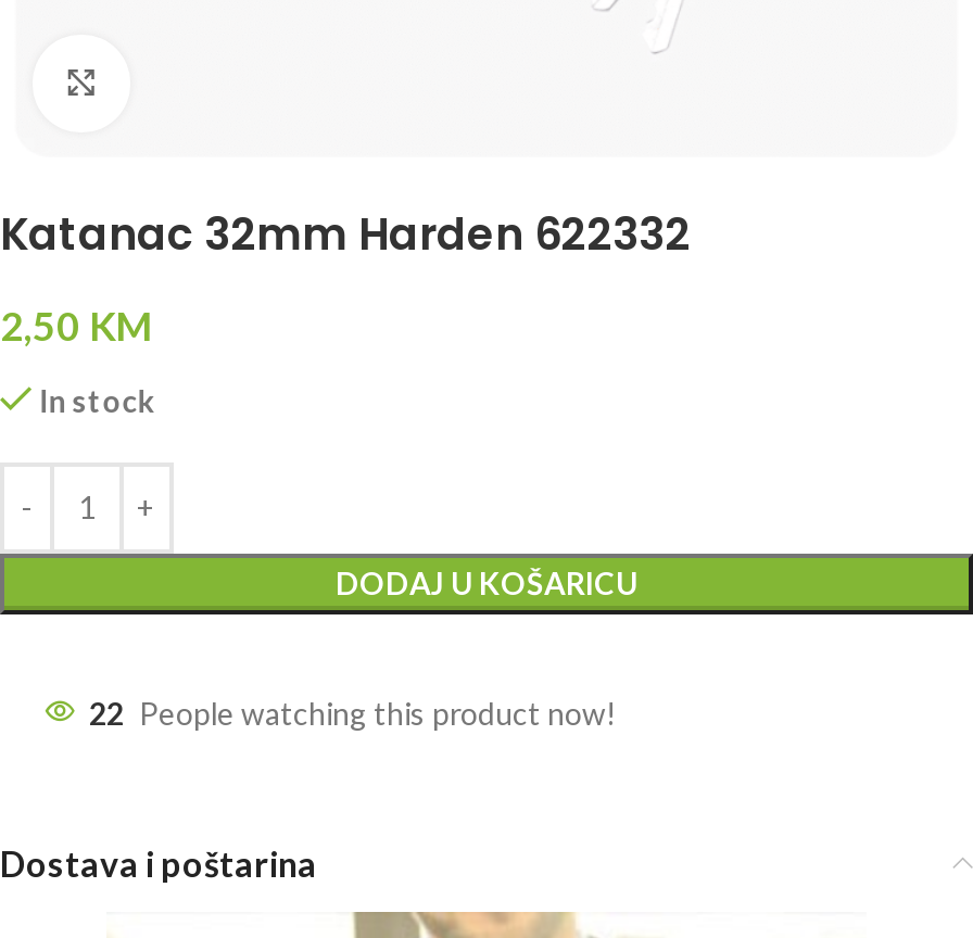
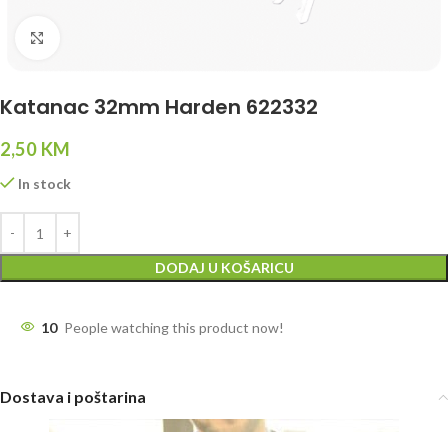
[89,694,617,731] 22 People watching this product now! -> [41,319,284,336] 10 People watching this product now!

